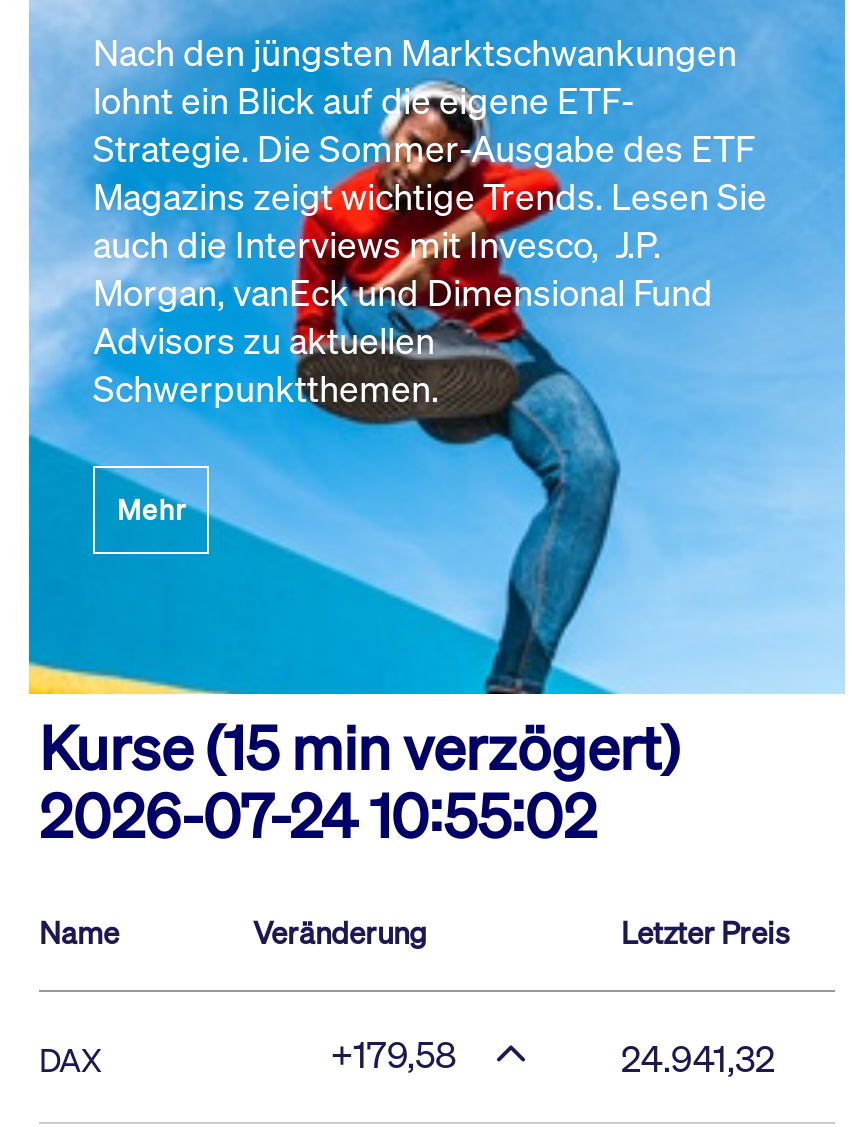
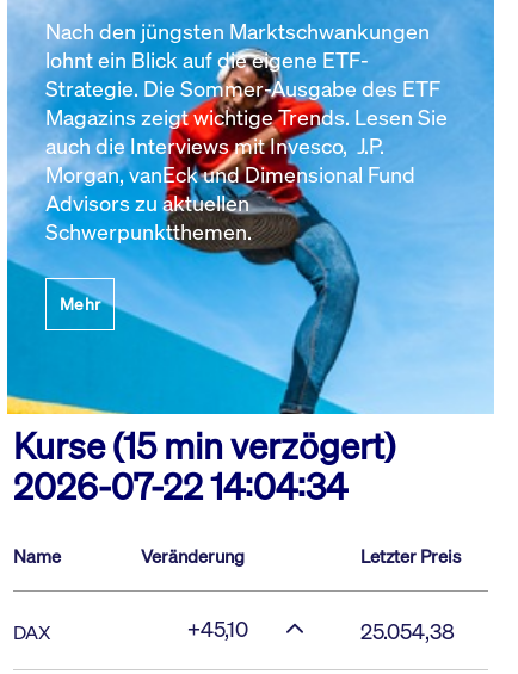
[39,776,597,856] 2026-07-24 10:55:02 -> [13,463,347,511] 2026-07-22 14:04:34
[331,1030,457,1078] +179,58 -> [187,614,248,643] +45,10
[621,1034,775,1082] 24.941,32 -> [360,617,455,645] 25.054,38

